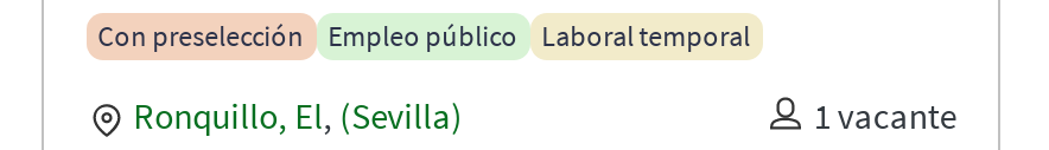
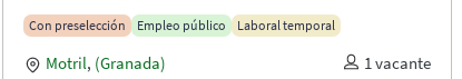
[133,94,463,139] Ronquillo, El, (Sevilla) -> [45,52,165,73] Motril, (Granada)

